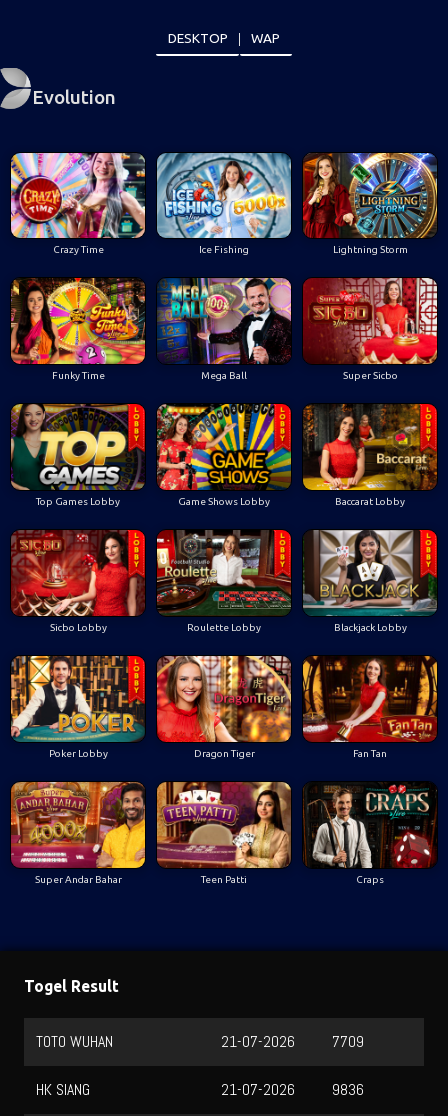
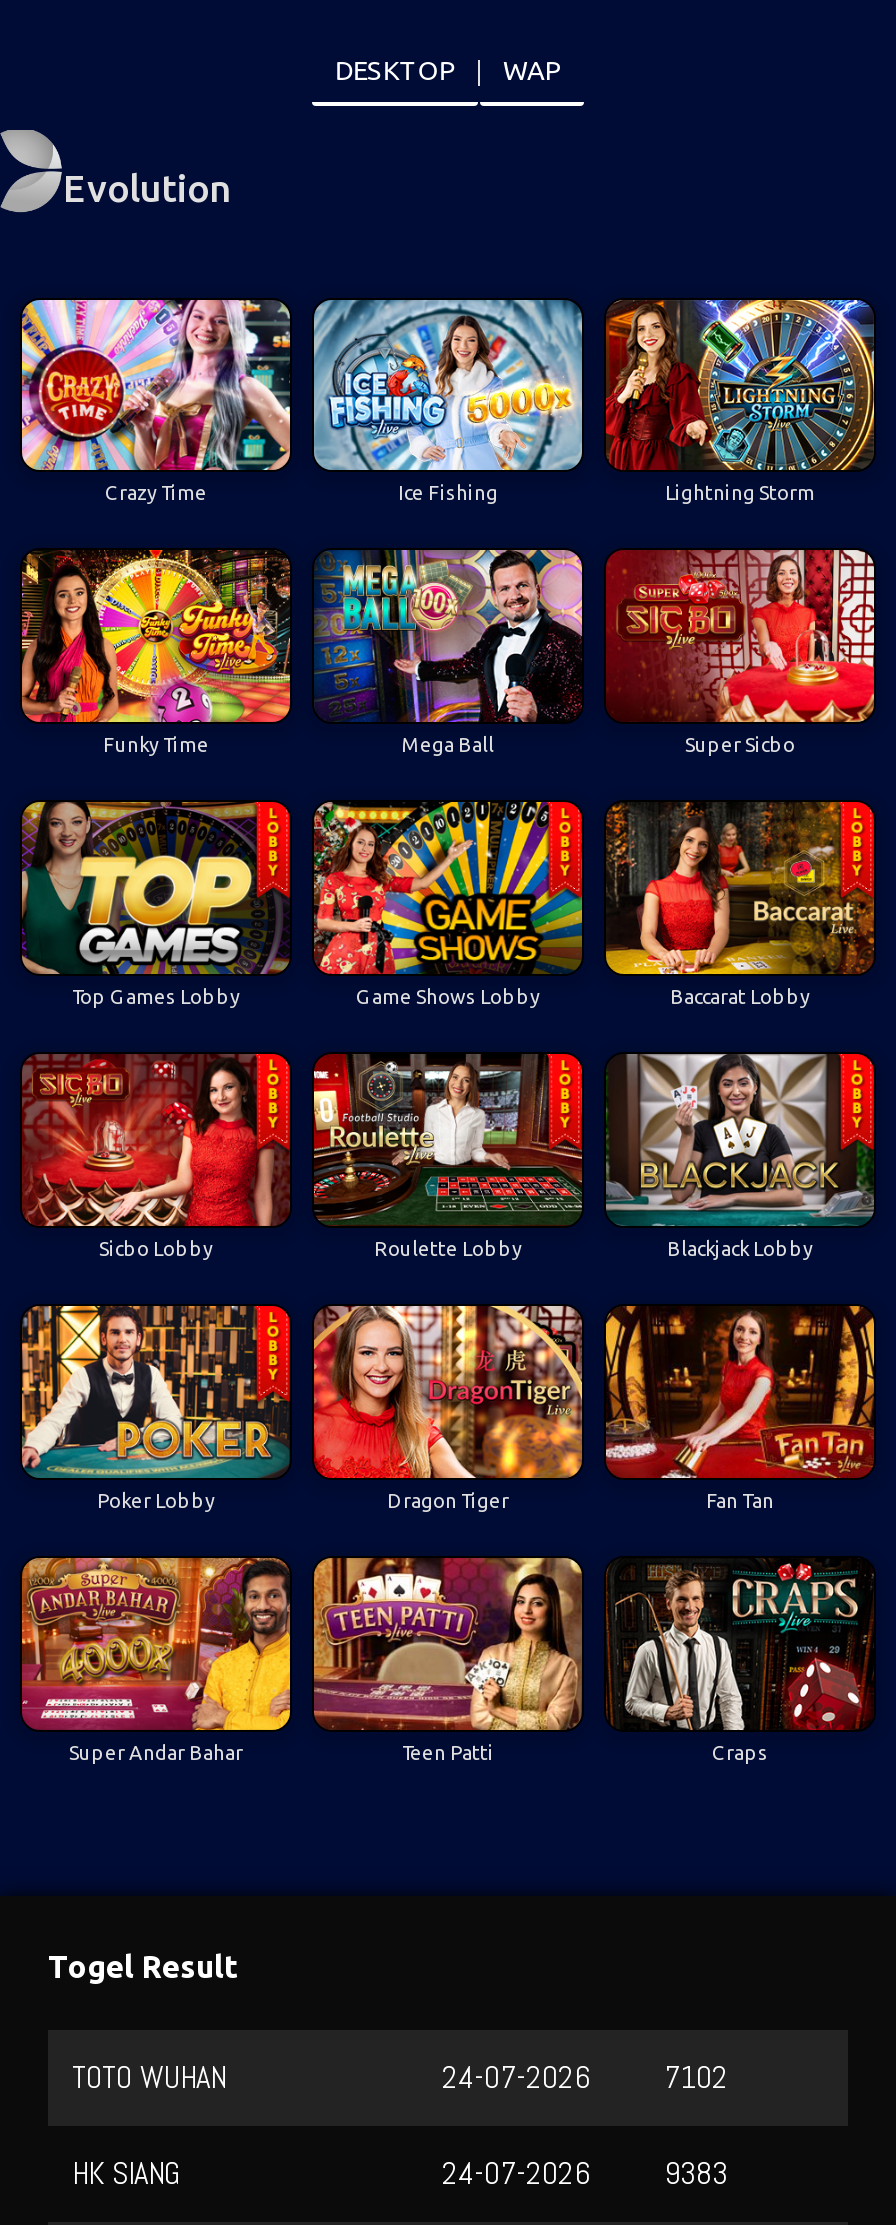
[221,1032,295,1052] 21-07-2026 -> [442,2057,590,2097] 24-07-2026
[332,1032,364,1052] 7709 -> [664,2058,728,2098] 7102
[221,1080,295,1100] 21-07-2026 -> [442,2153,590,2193] 24-07-2026
[332,1080,364,1100] 9836 -> [664,2154,728,2194] 9383

